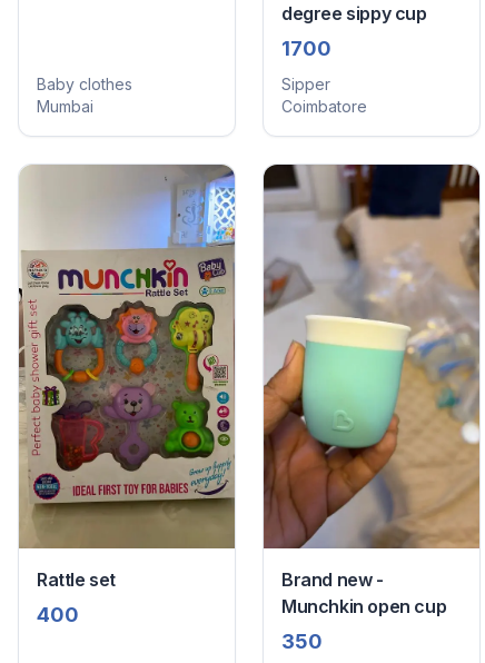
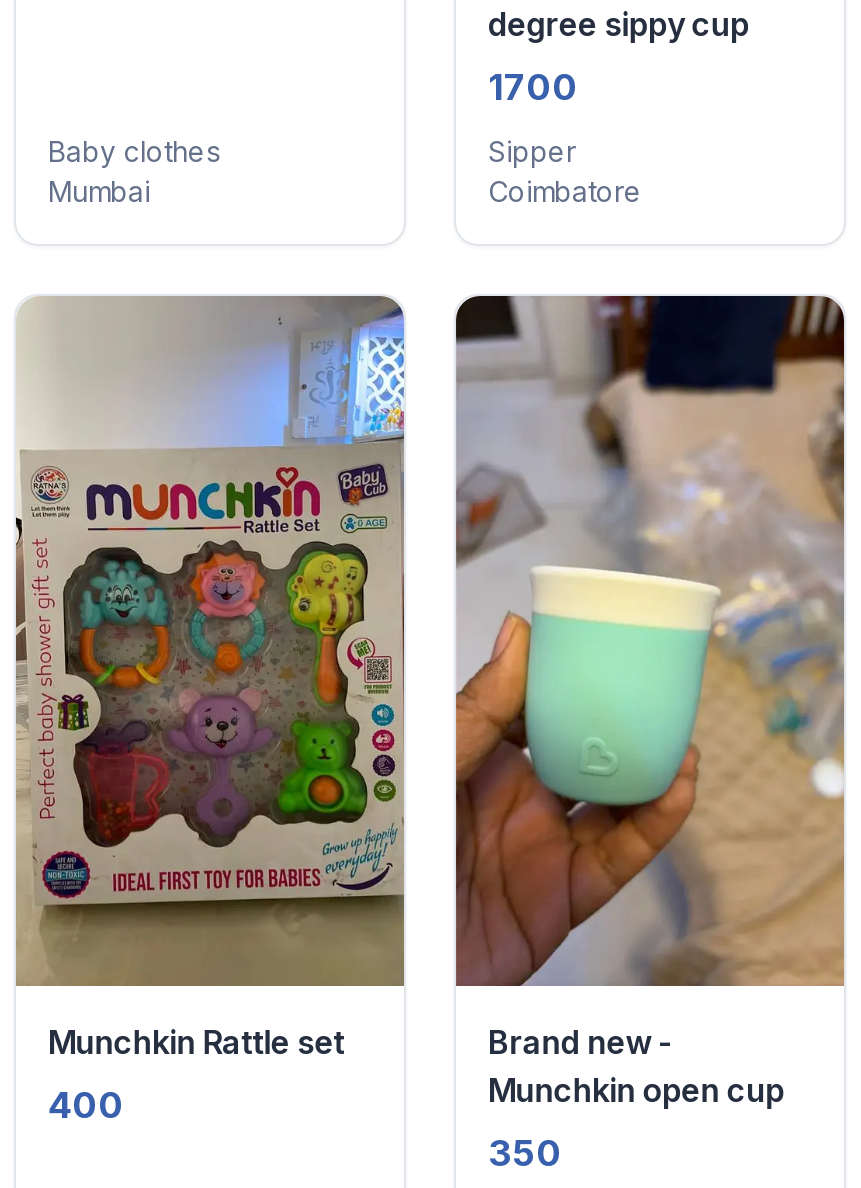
[37,568,116,591] Rattle set -> [48,1022,345,1062] Munchkin Rattle set

